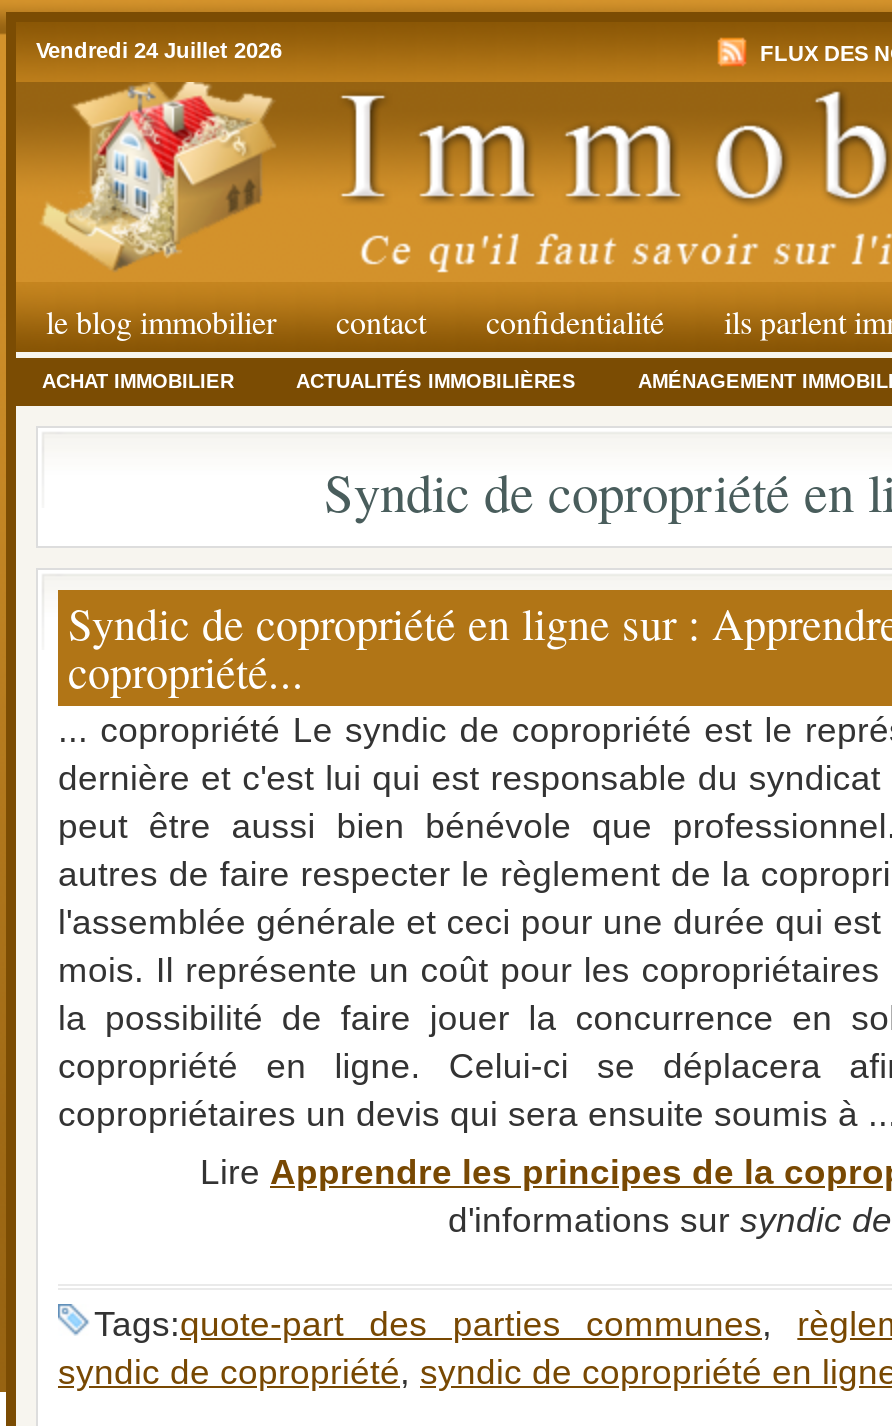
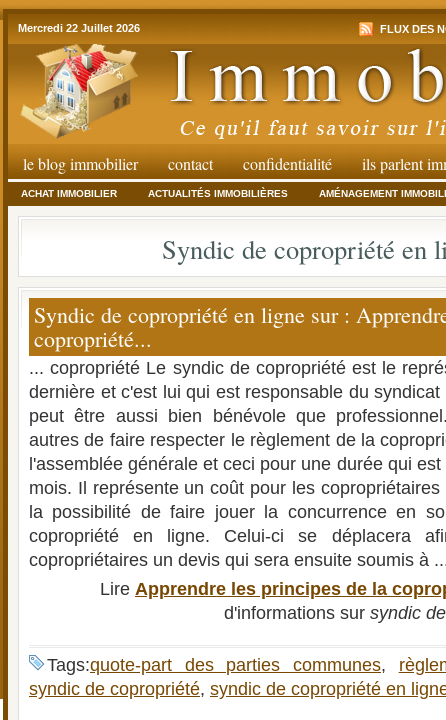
[36,38,282,62] Vendredi 24 Juillet 2026 -> [18,22,140,34] Mercredi 22 Juillet 2026

